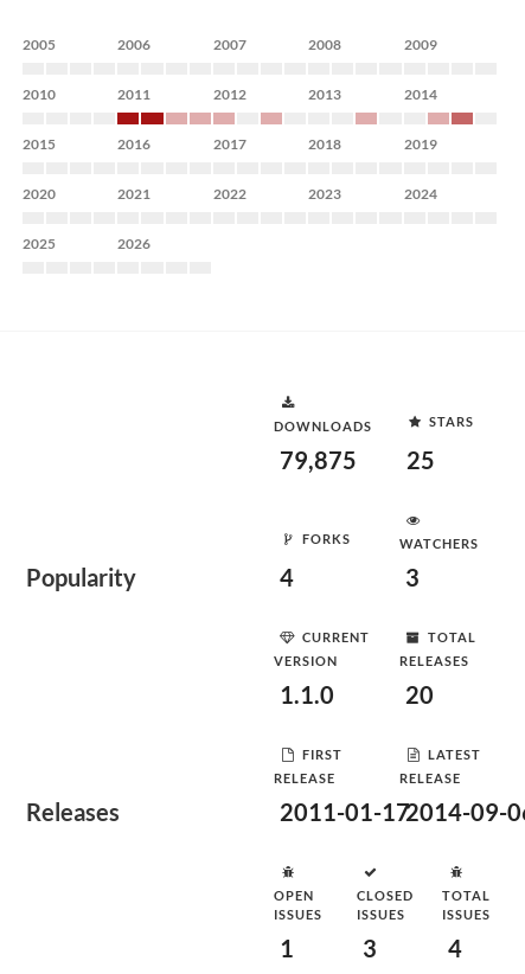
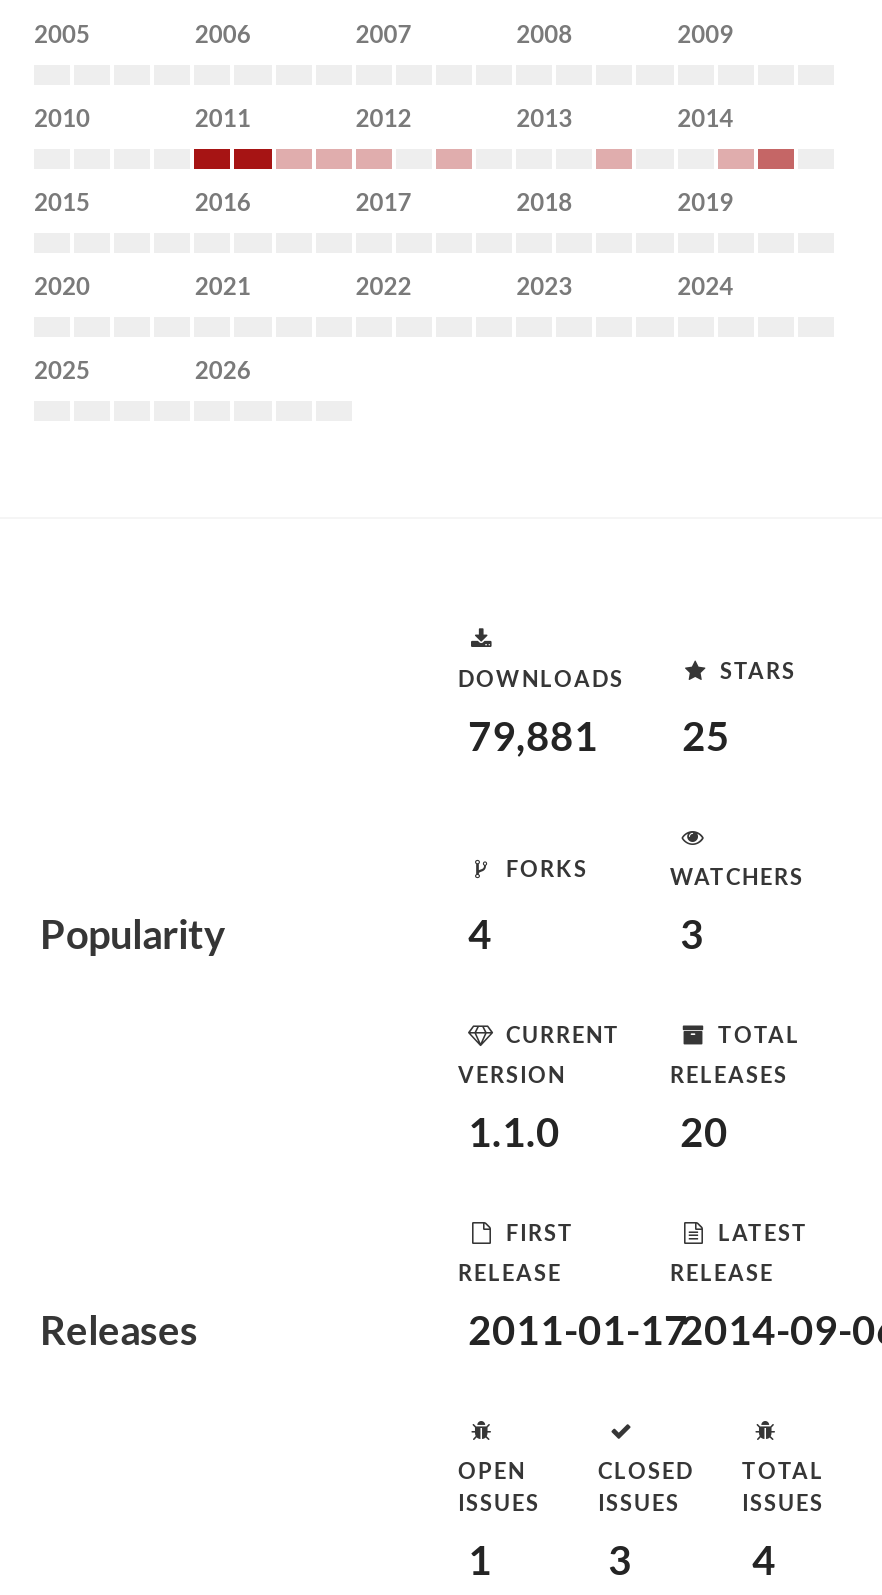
[280,446,435,474] 79,875 25 -> [468,711,730,759] 79,881 25

